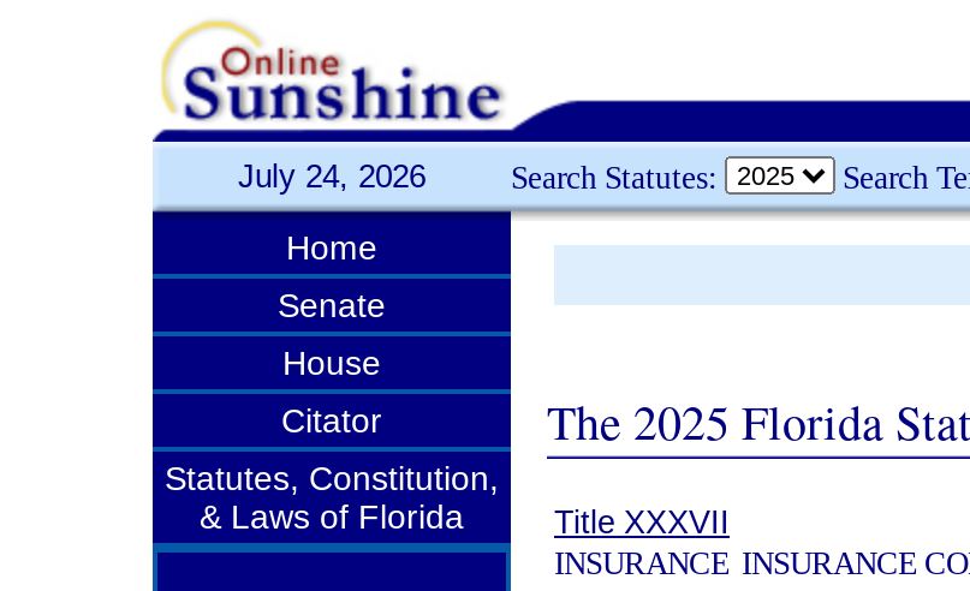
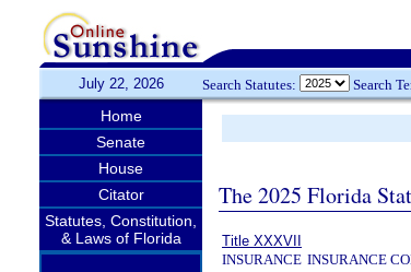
[238,159,426,195] July 24, 2026 -> [78,75,163,92] July 22, 2026

